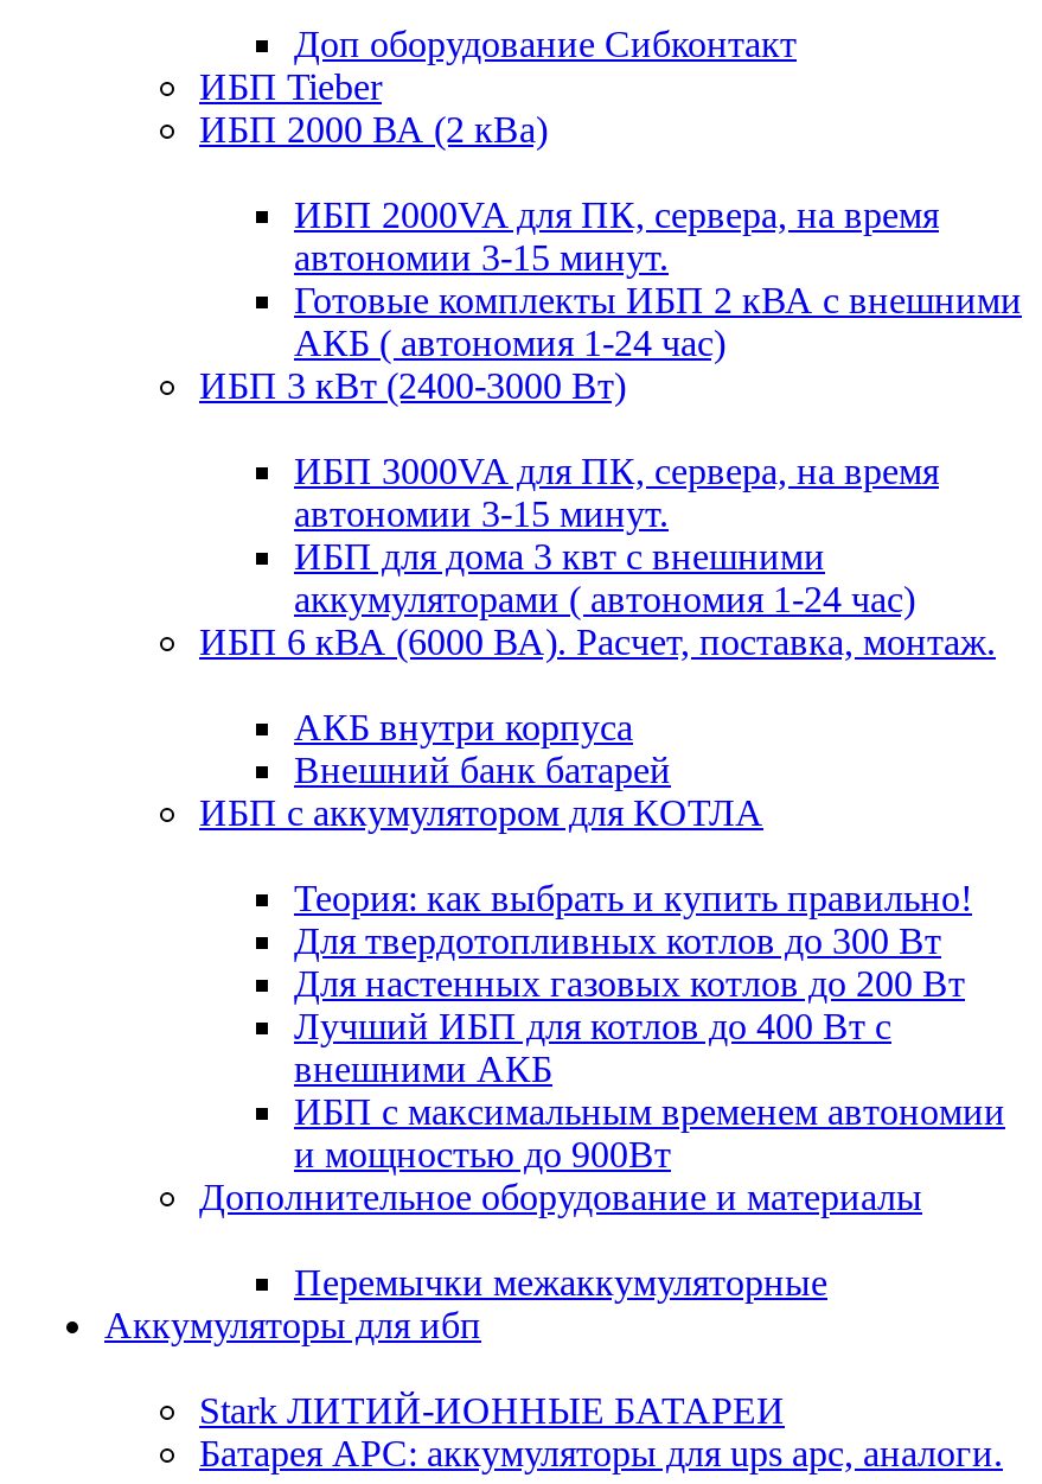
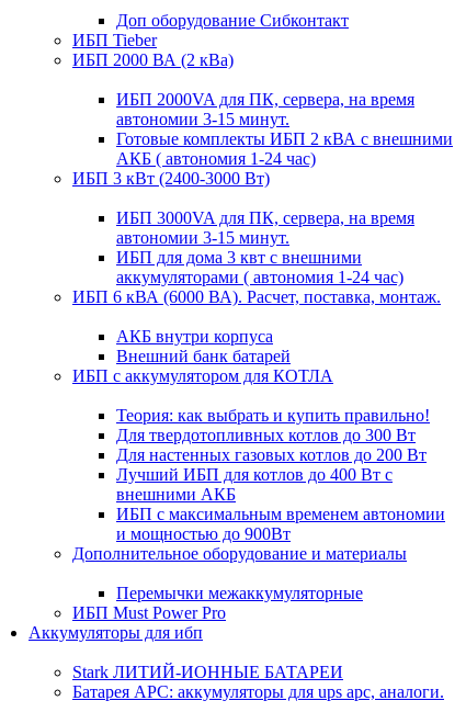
none -> [72,603,226,622] ИБП Must Power Pro

